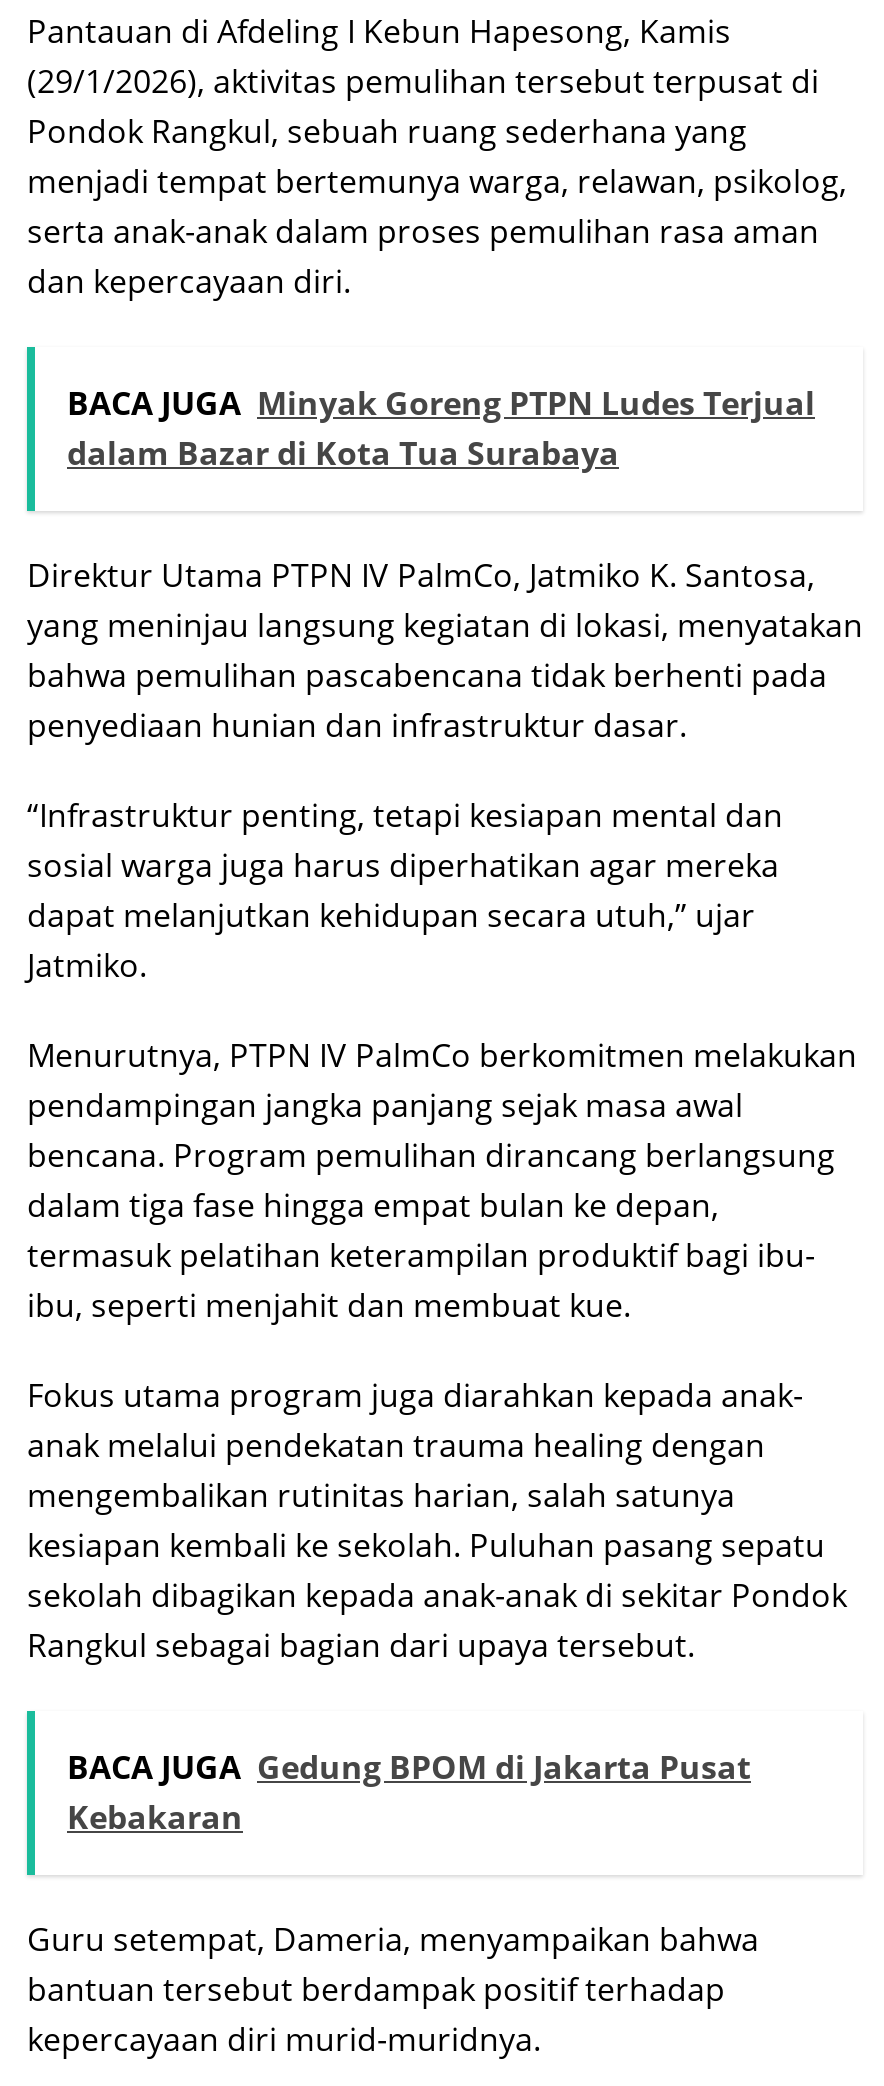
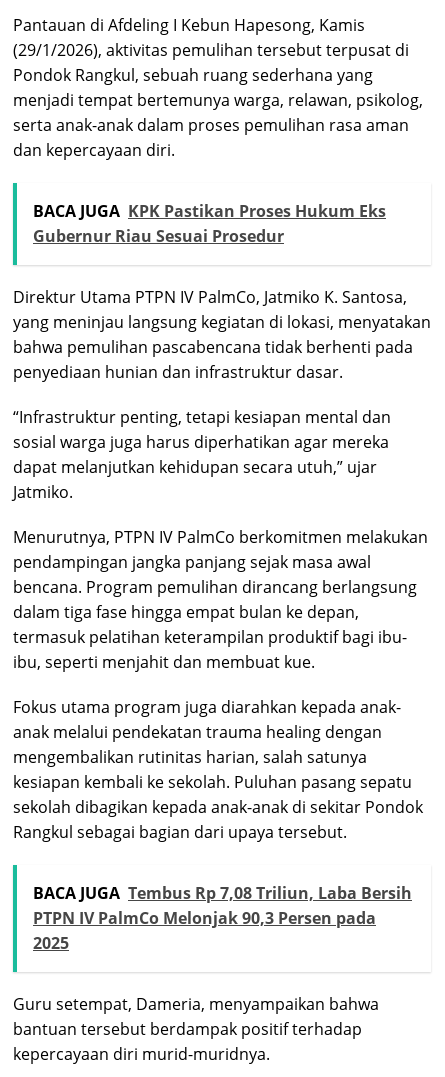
[67,381,815,475] BACA JUGA Minyak Goreng PTPN Ludes Terjual | dalam Bazar di Kota Tua Surabaya -> [33,200,386,247] BACA JUGA KPK Pastikan Proses Hukum Eks | Gubernur Riau Sesuai Prosedur
[67,1745,751,1839] BACA JUGA Gedung BPOM di Jakarta Pusat | Kebakaran -> [33,882,412,954] BACA JUGA Tembus Rp 7,08 Triliun, Laba Bersih | PTPN IV PalmCo Melonjak 90,3 Persen pada | 2025

